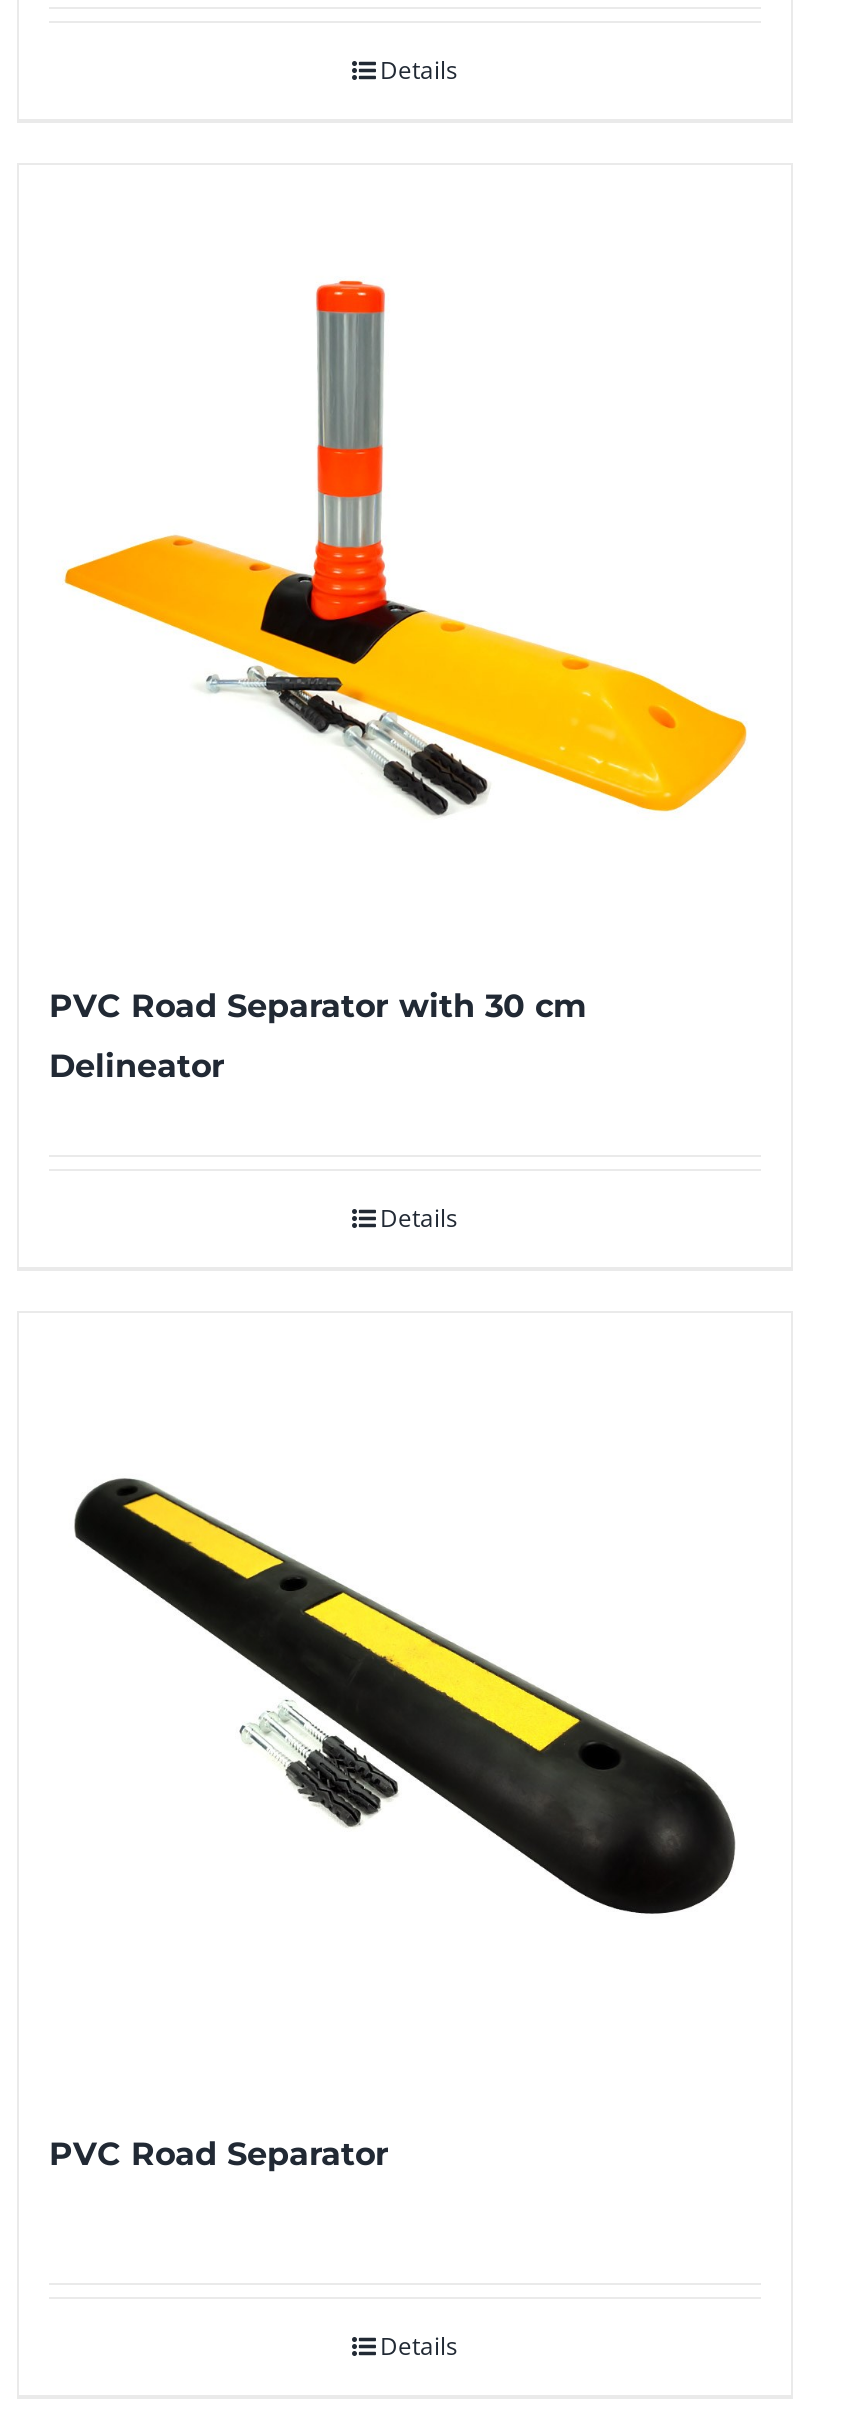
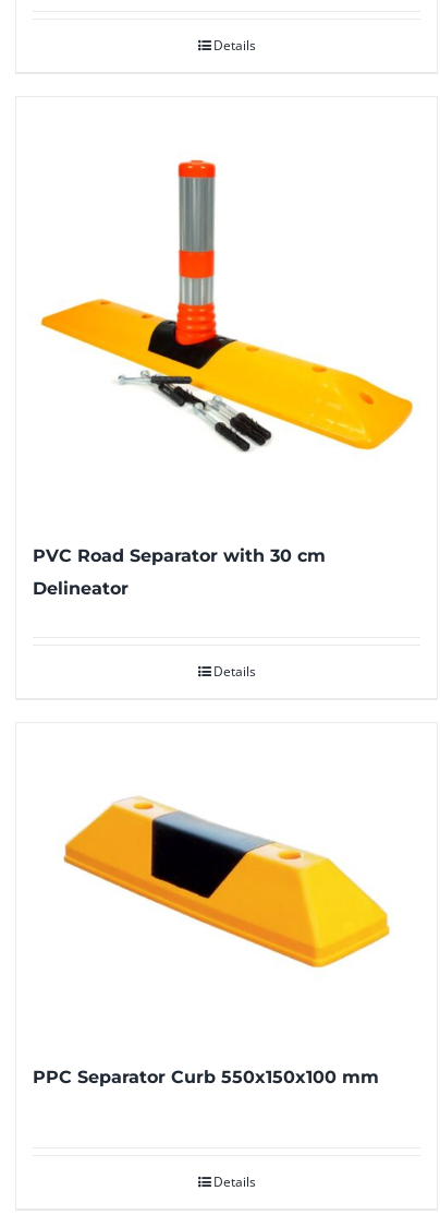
[73,1476,737,1916] [image] -> [63,796,391,969] [image]
[49,2135,389,2173] PVC Road Separator -> [33,1067,379,1087] PPC Separator Curb 550x150x100 mm

